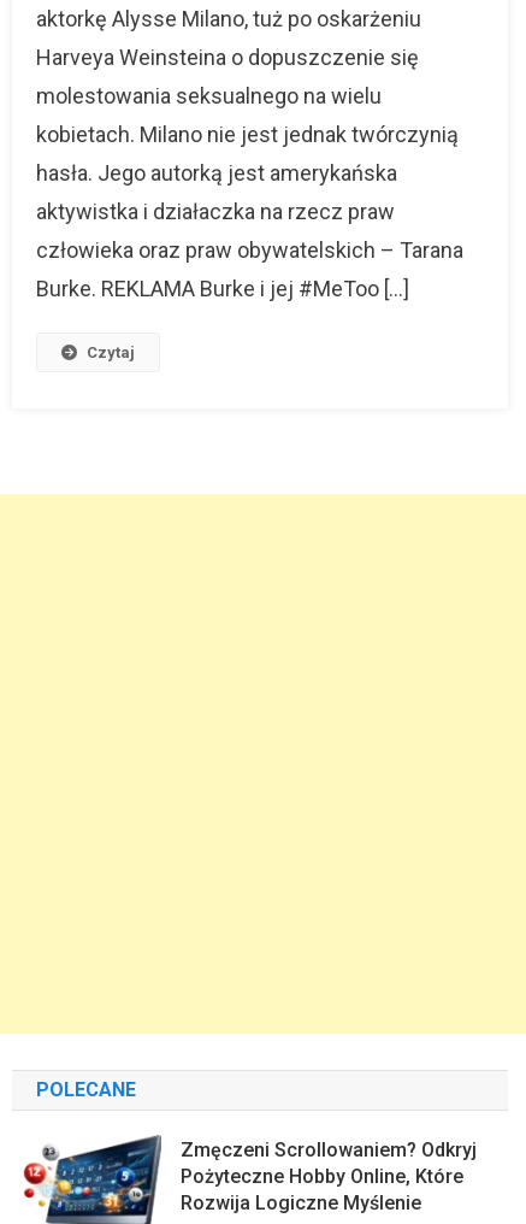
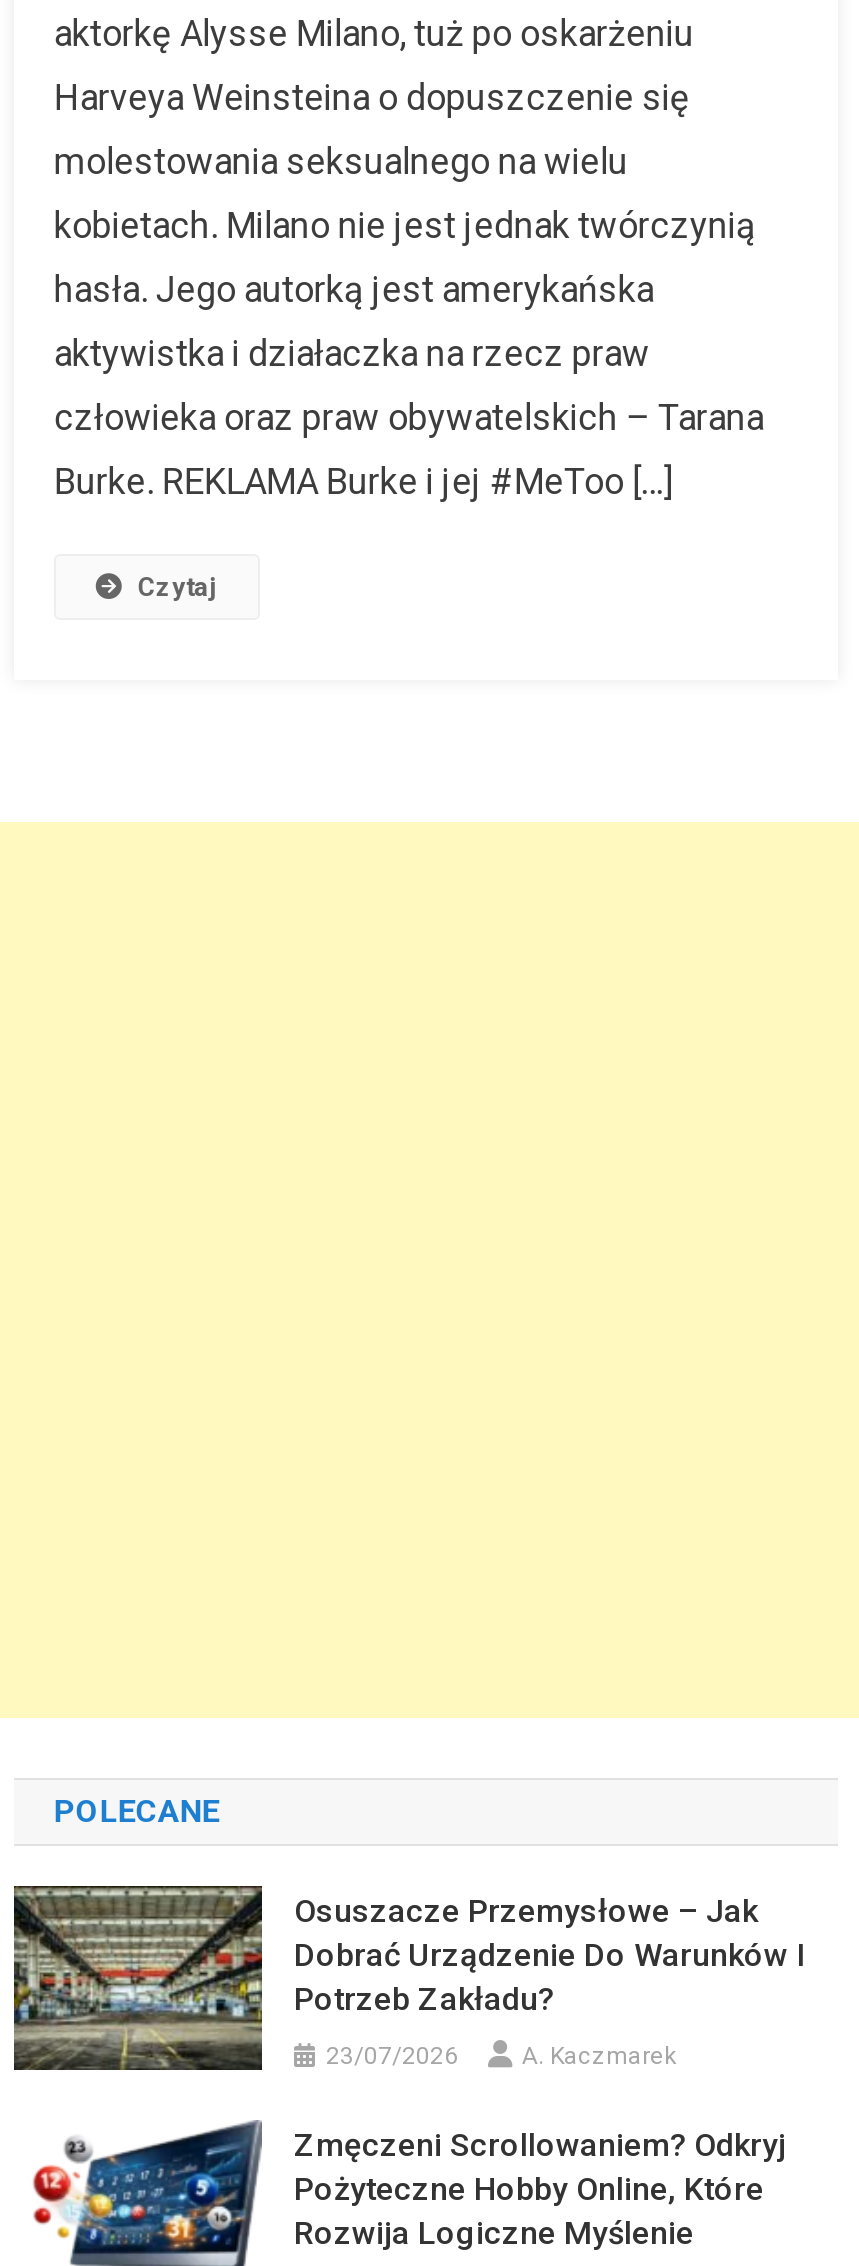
none -> [12,1884,804,2072] [image] | Osuszacze Przemysłowe – Jak | Dobrać Urządzenie Do Warunków I | Potrzeb Zakładu? | 23/07/2026 | A. Kaczmarek

